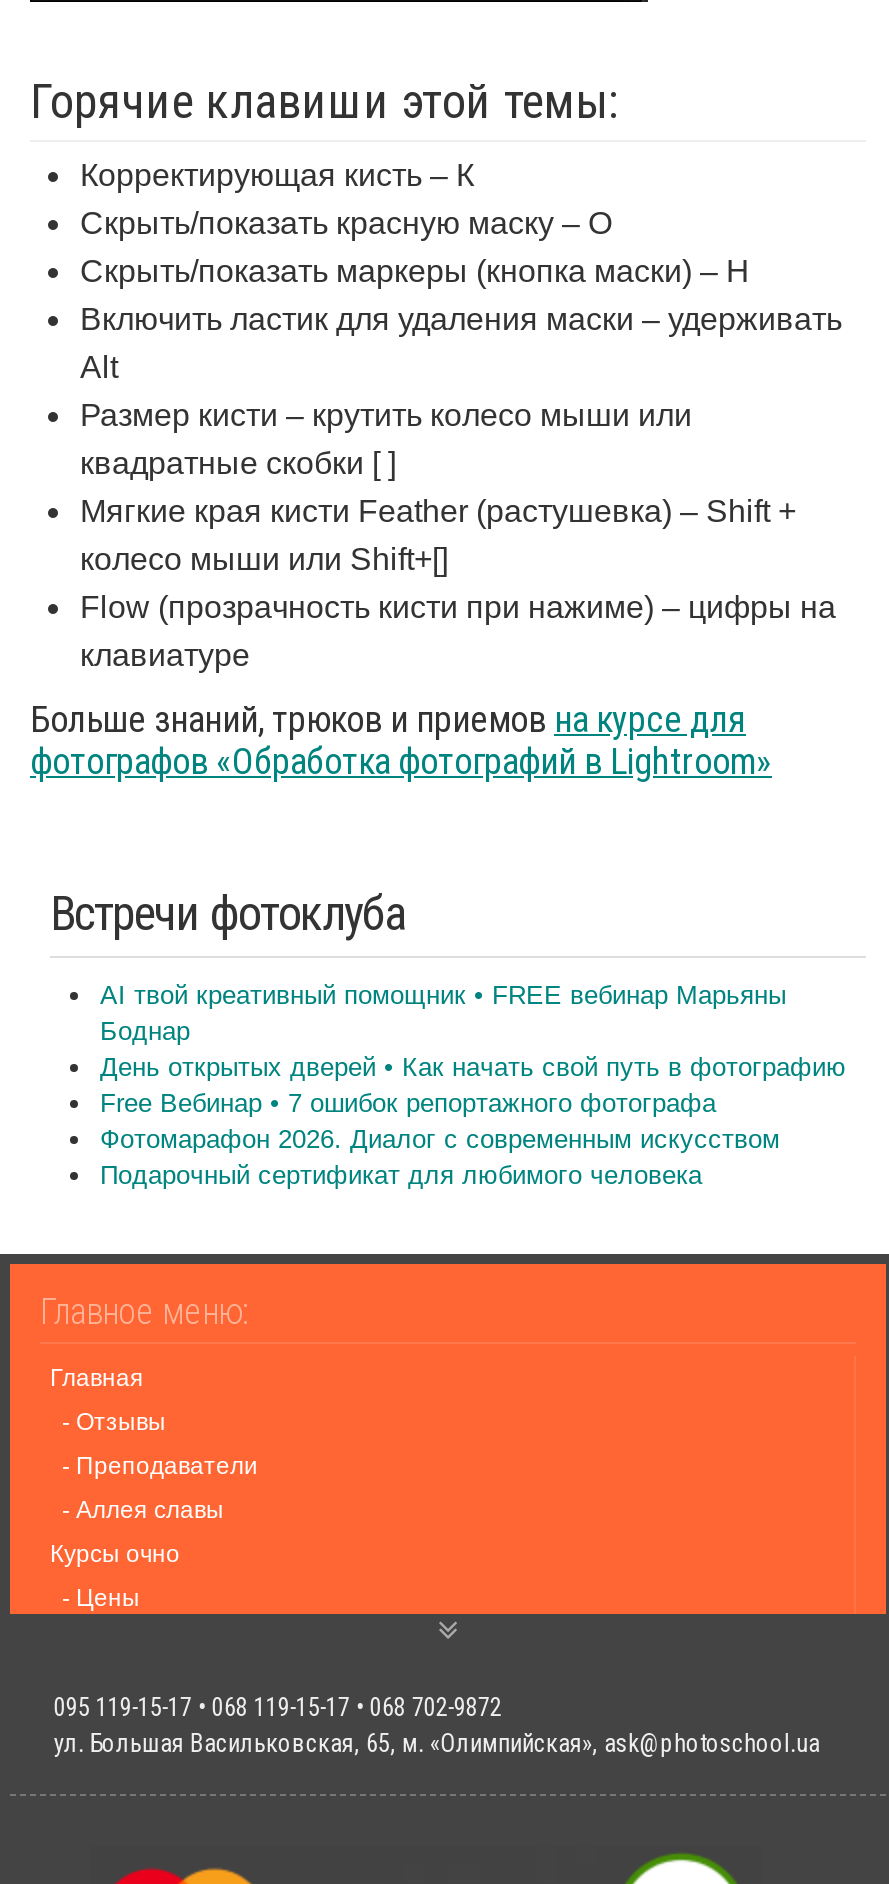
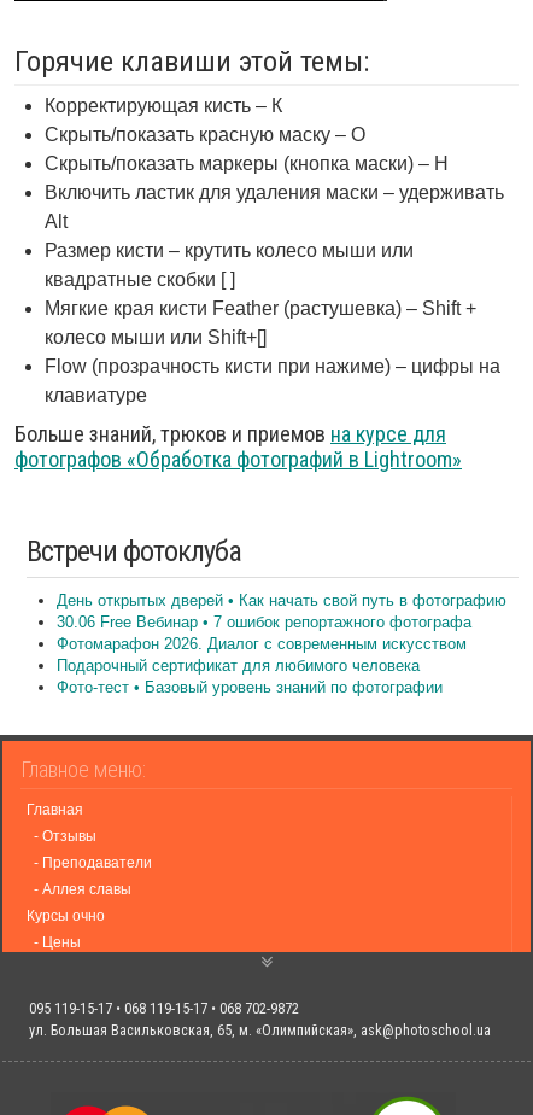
[100,980,786,1046] AI твой креативный помощник • FREE вебинар Марьяны | Боднар -> none
moved [100,1052,846,1082] -> [57,591,506,609]: День открытых дверей • Как начать свой путь в фотографию
[100,1088,716,1118] Free Вебинар • 7 ошибок репортажного фотографа -> [57,613,471,631] 30.06 Free Вебинар • 7 ошибок репортажного фотографа
moved [100,1124,780,1190] -> [57,635,467,674]: Фотомарафон 2026. Диалог с современным искусством | Подарочный сертификат для любимого человека
none -> [57,678,443,696] Фото-тест • Базовый уровень знаний по фотографии

